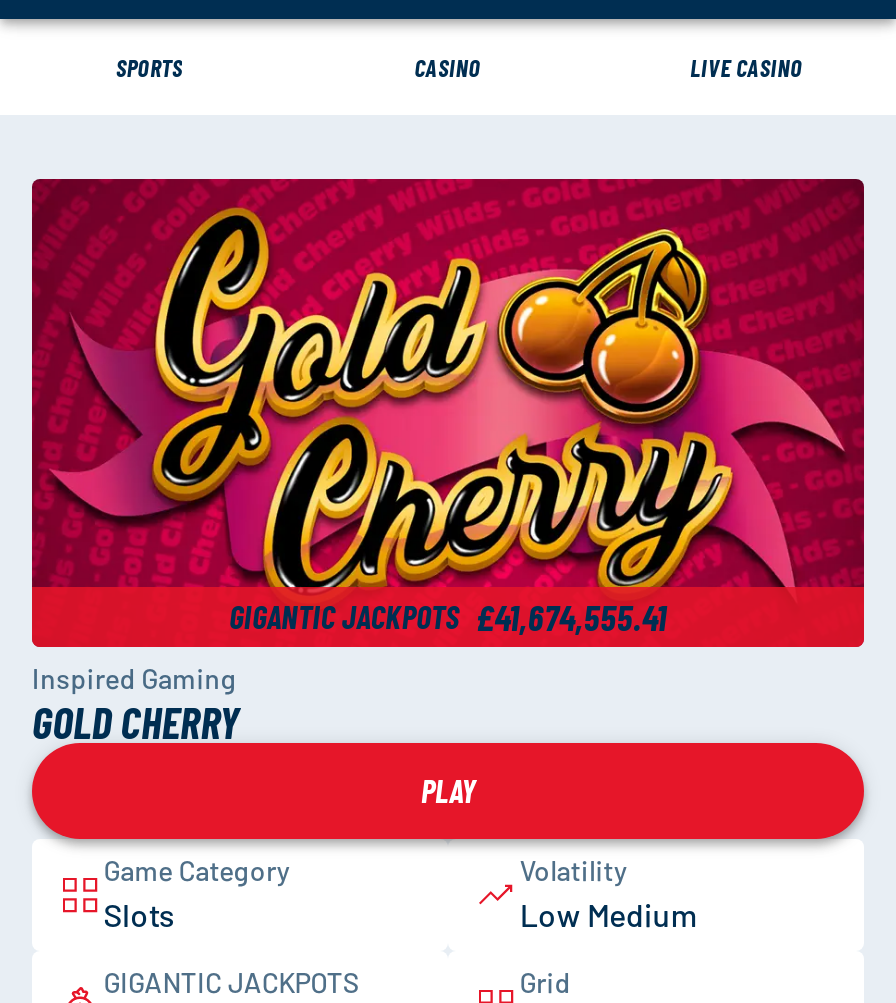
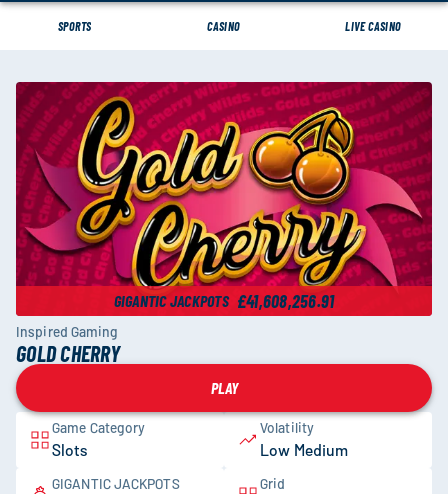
[229,595,667,639] GIGANTIC JACKPOTS £41,674,555.41 -> [114,290,334,312] GIGANTIC JACKPOTS £41,608,256.91

